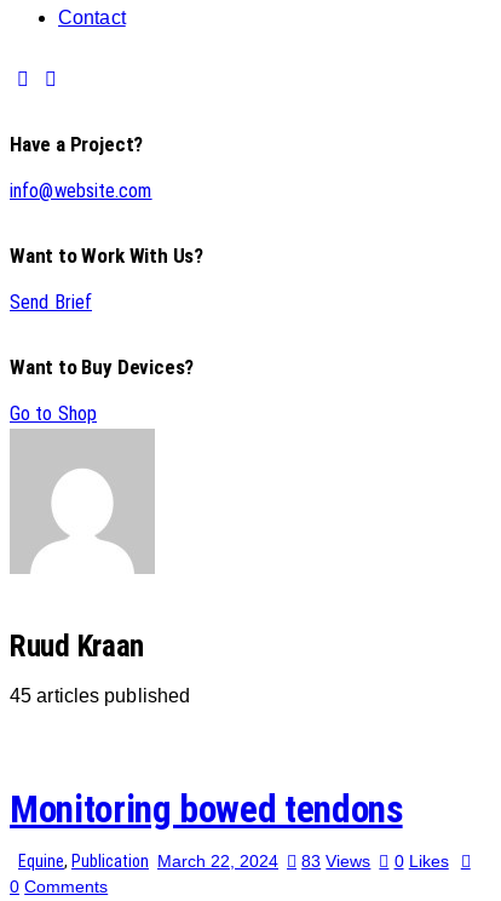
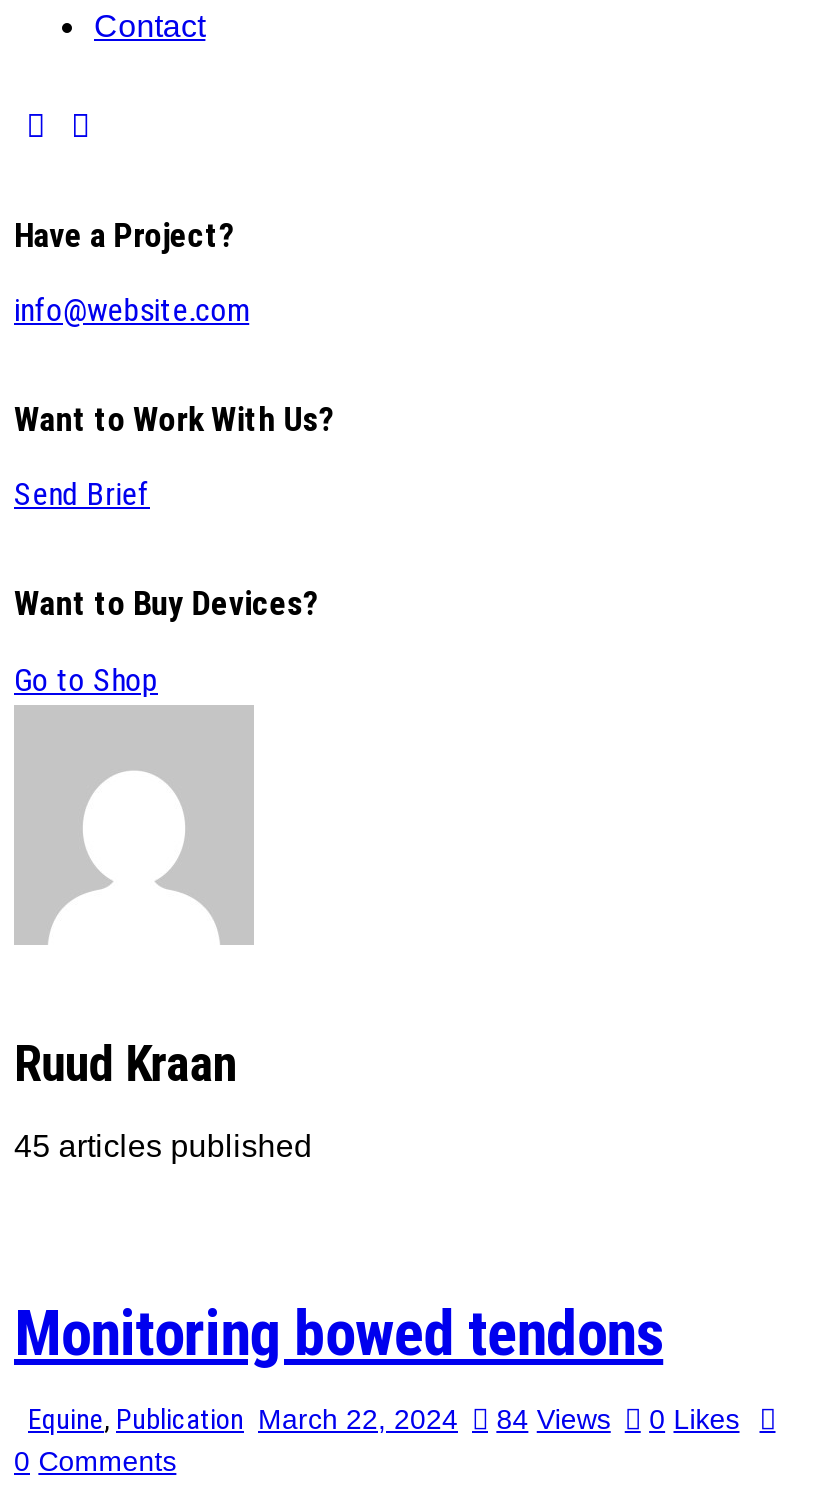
[18,851,449,871] Equine, Publication March 22, 2024 83 Views 0 Likes -> [28,1403,740,1435] Equine, Publication March 22, 2024 84 Views 0 Likes

